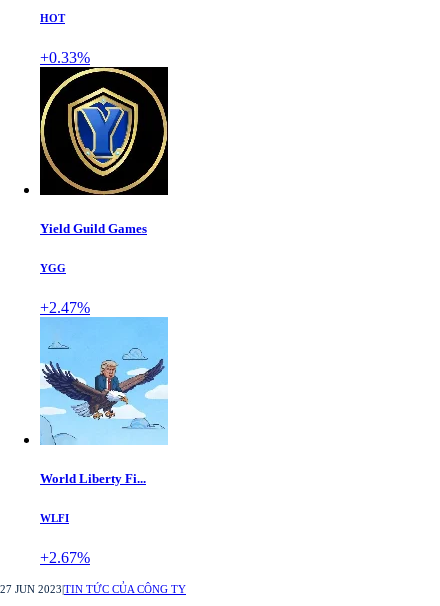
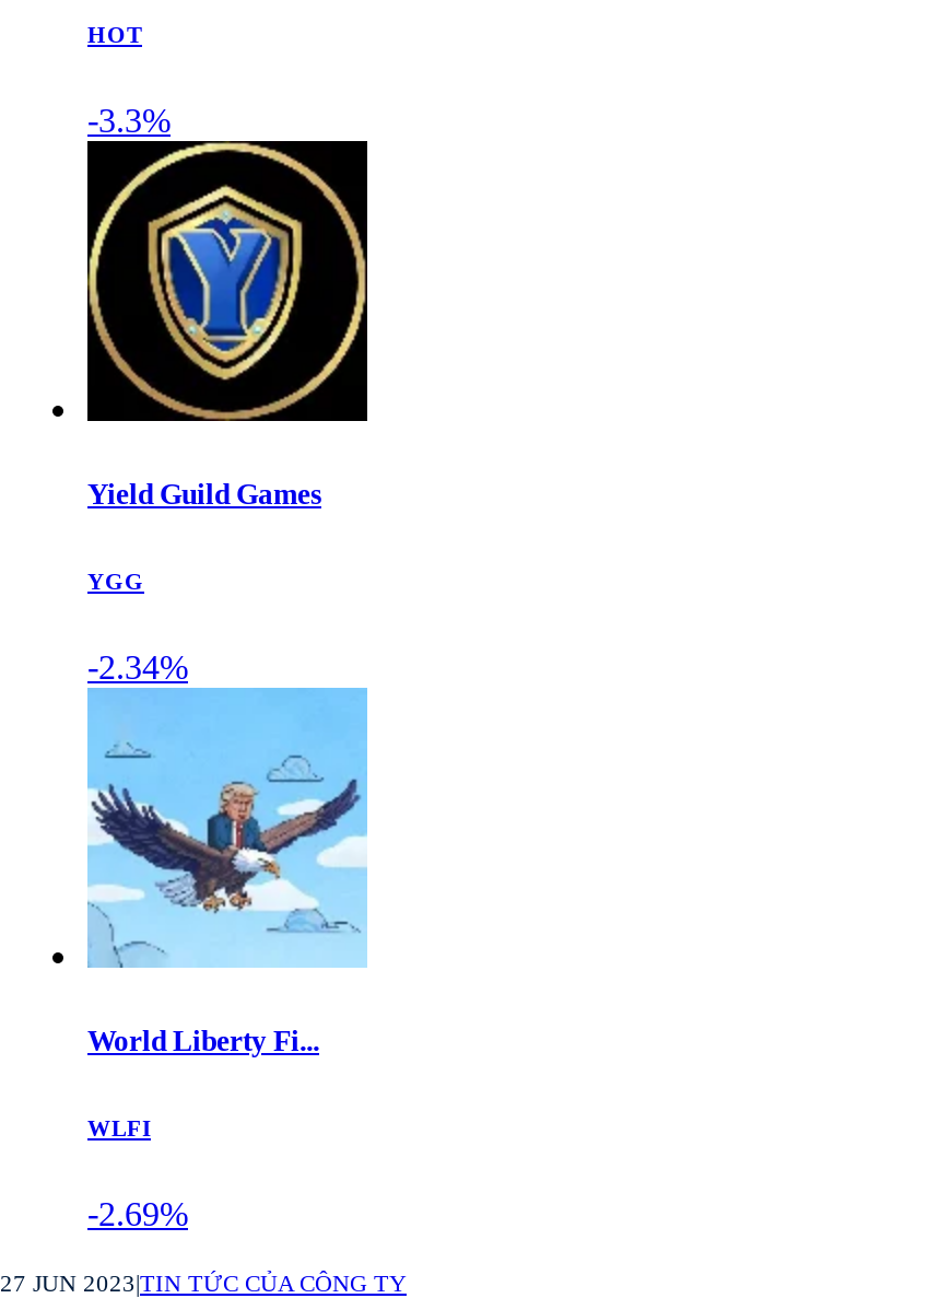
[40,49,90,66] +0.33% -> [87,102,171,139] -3.3%
[40,299,90,316] +2.47% -> [87,649,188,686] -2.34%
[40,549,90,566] +2.67% -> [87,1196,188,1233] -2.69%

